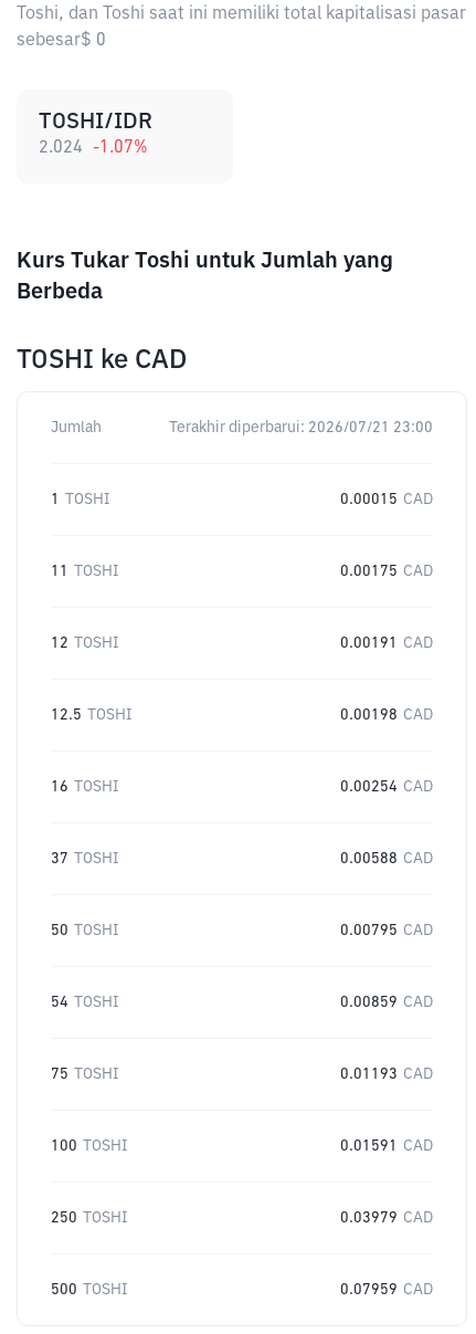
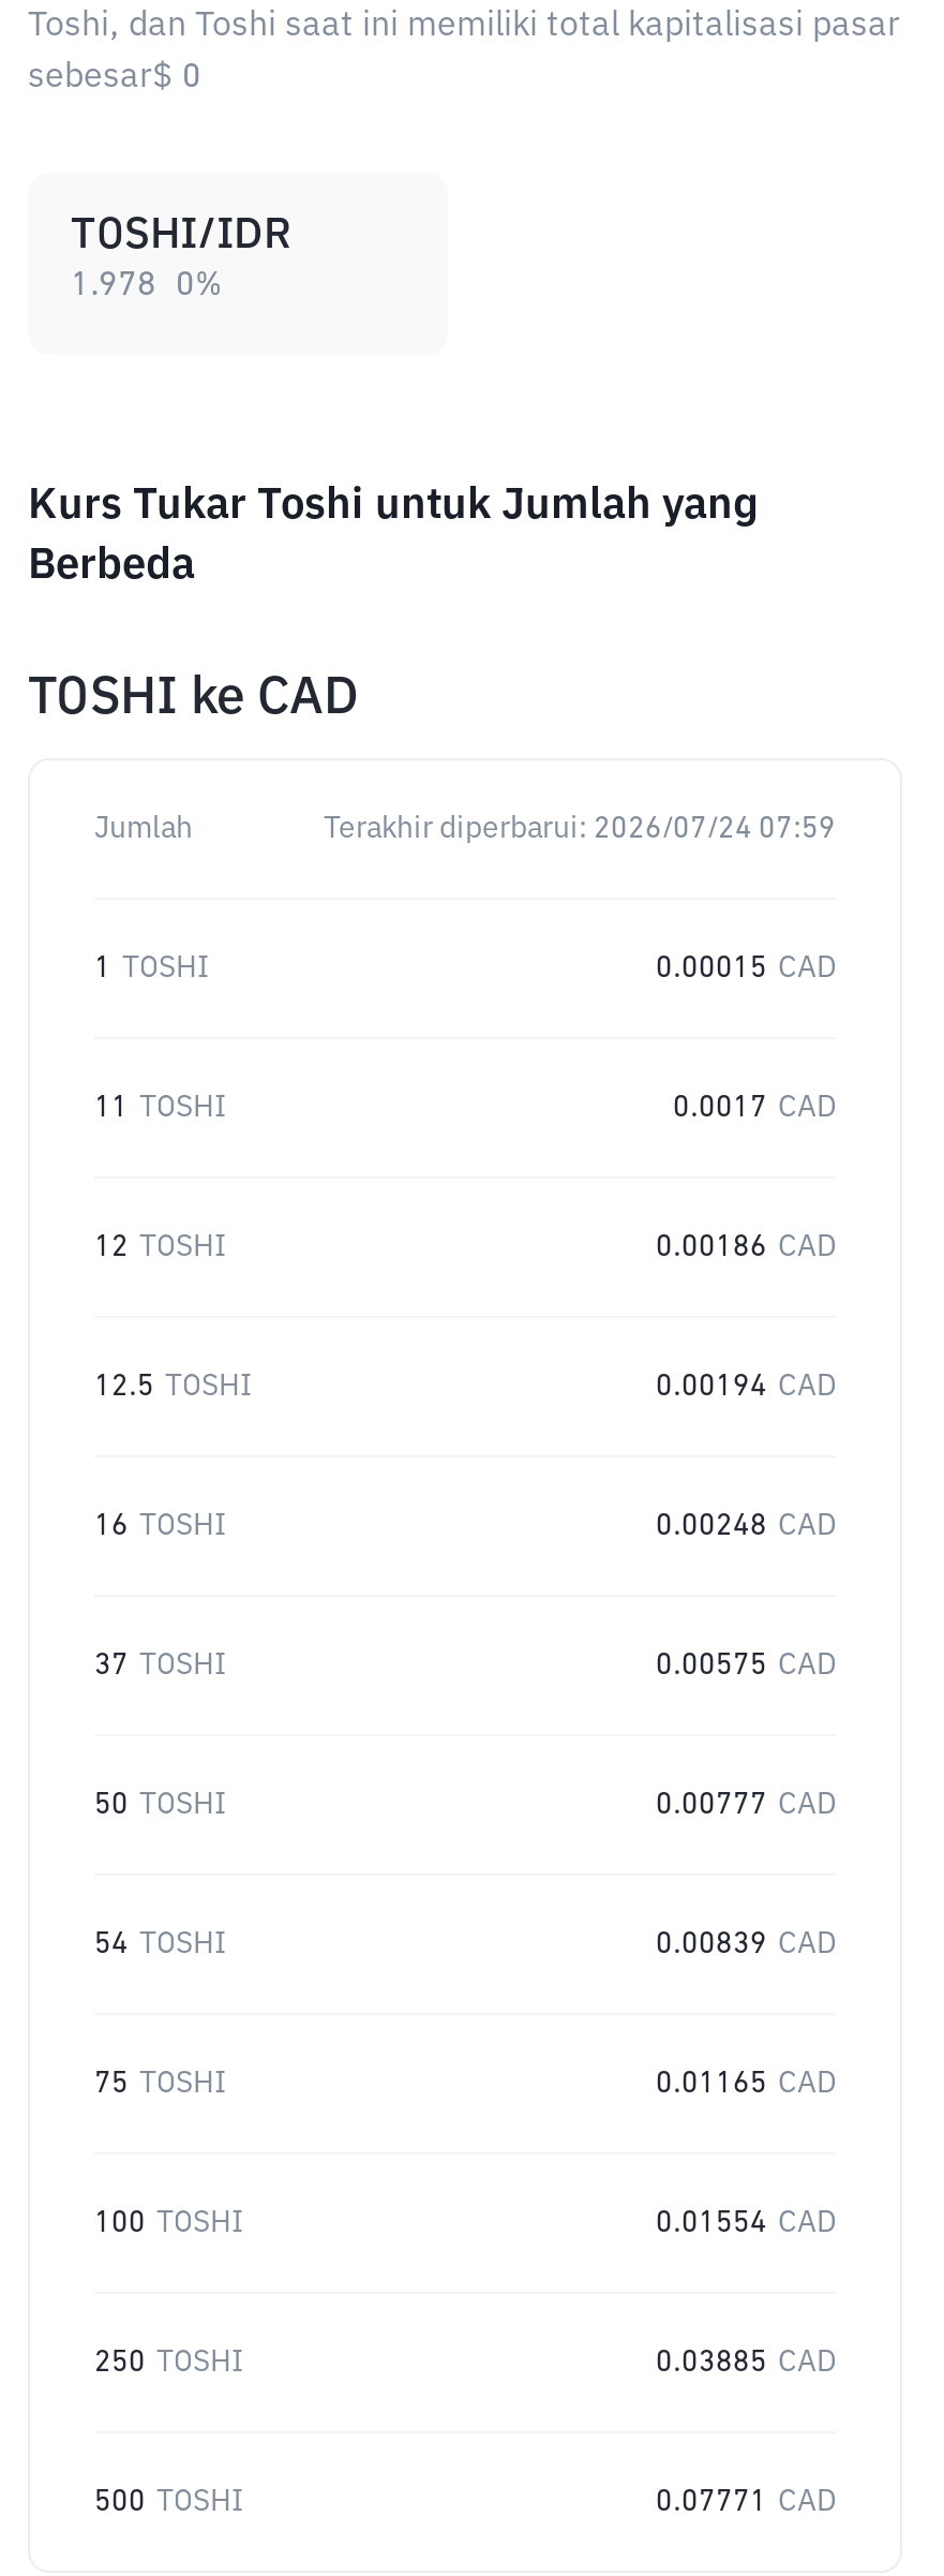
[39,139,148,157] 2.024 -1.07% -> [71,269,223,304] 1.978 0%
[169,420,433,435] Terakhir diperbarui: 2026/07/21 23:00 -> [324,814,836,844] Terakhir diperbarui: 2026/07/24 07:59
[340,564,433,579] 0.00175 CAD -> [673,1093,836,1123] 0.0017 CAD
[340,636,433,651] 0.00191 CAD -> [656,1232,836,1262] 0.00186 CAD
[340,707,433,723] 0.00198 CAD -> [656,1372,836,1402] 0.00194 CAD
[340,779,433,795] 0.00254 CAD -> [656,1511,836,1541] 0.00248 CAD
[340,851,433,866] 0.00588 CAD -> [656,1650,836,1681] 0.00575 CAD
[340,923,433,938] 0.00795 CAD -> [656,1790,836,1820] 0.00777 CAD
[340,995,433,1010] 0.00859 CAD -> [656,1929,836,1959] 0.00839 CAD
[340,1067,433,1082] 0.01193 CAD -> [656,2069,836,2099] 0.01165 CAD
[340,1138,433,1154] 0.01591 CAD -> [656,2208,836,2238] 0.01554 CAD
[340,1210,433,1226] 0.03979 CAD -> [656,2348,836,2378] 0.03885 CAD
[340,1282,433,1298] 0.07959 CAD -> [656,2487,836,2517] 0.07771 CAD

